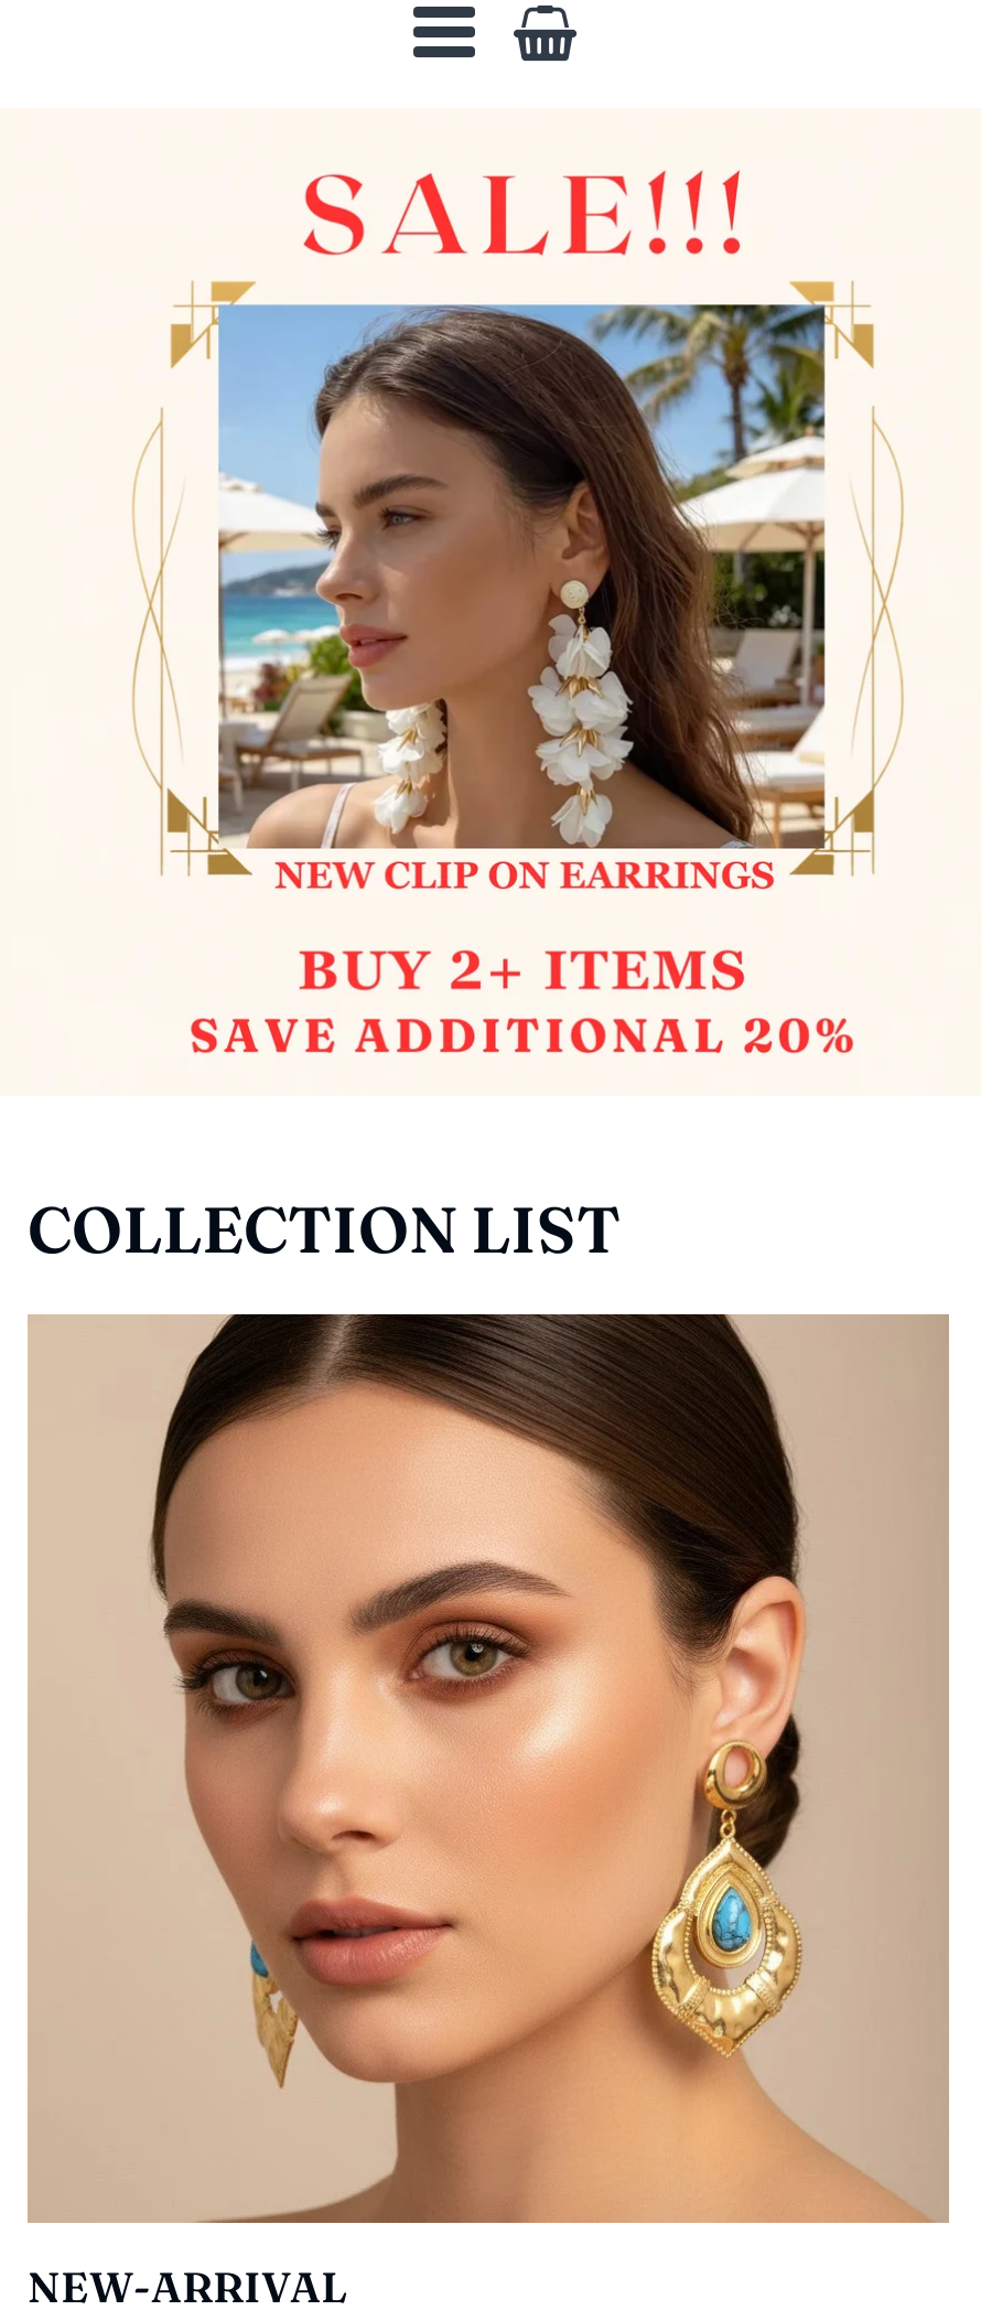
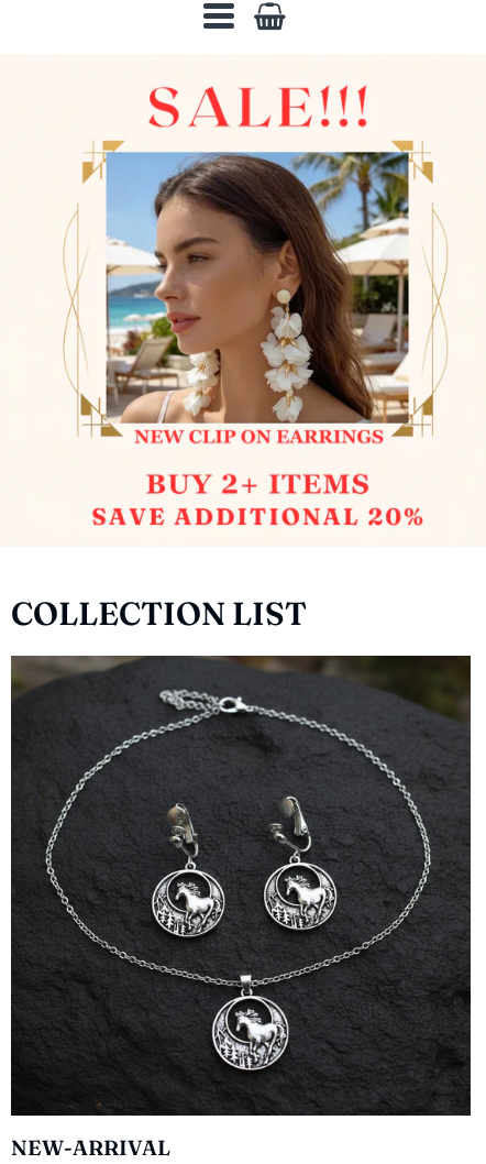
[28,1312,947,2223] [image] -> [10,655,471,1117] [image]

